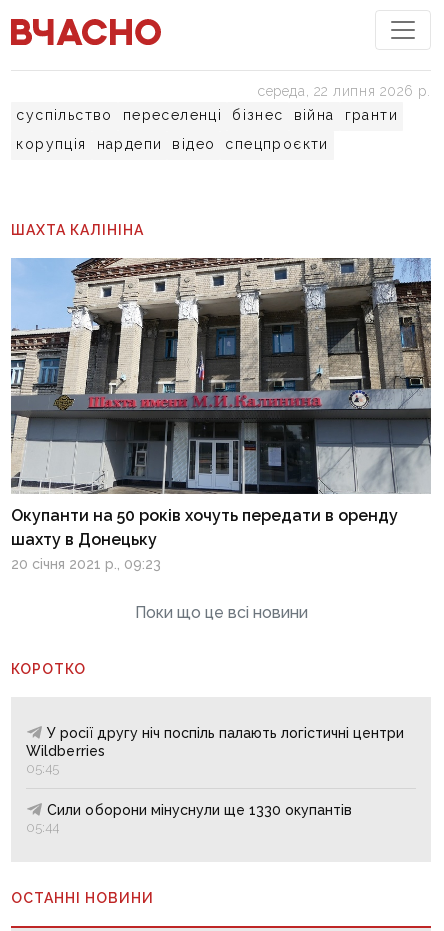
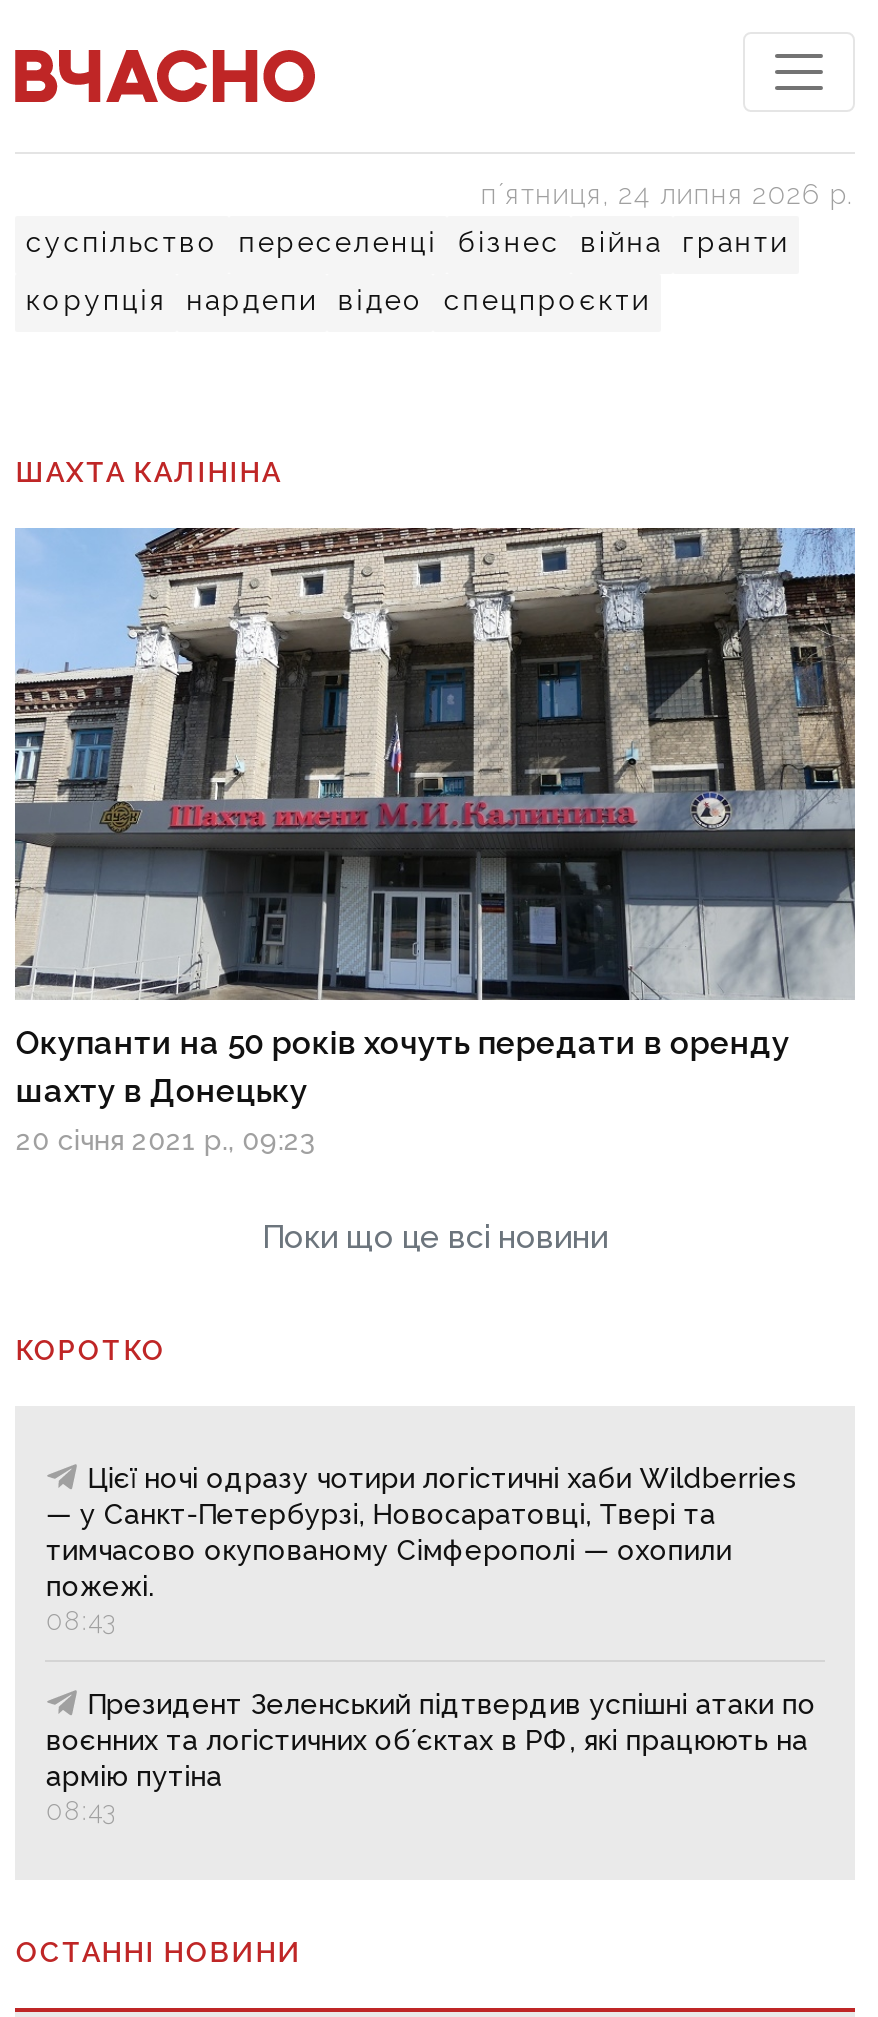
[258,83,431,99] середа, 22 липня 2026 р. -> [481,178,854,210] пʼятниця, 24 липня 2026 р.
[26,725,404,776] У росії другу ніч поспіль палають логістичні центри | Wildberries | 05:45 -> [46,1461,796,1635] Цієї ночі одразу чотири логістичні хаби Wildberries | — у Санкт-Петербурзі, Новосаратовці, Твері та | тимчасово окупованому Сімферополі — охопили | пожежі. | 08:43
[26,801,352,834] Сили оборони мінуснули ще 1330 окупантів | 05:44 -> [46,1687,816,1825] Президент Зеленський підтвердив успішні атаки по | воєнних та логістичних обʼєктах в РФ, які працюють на | армію путіна | 08:43

